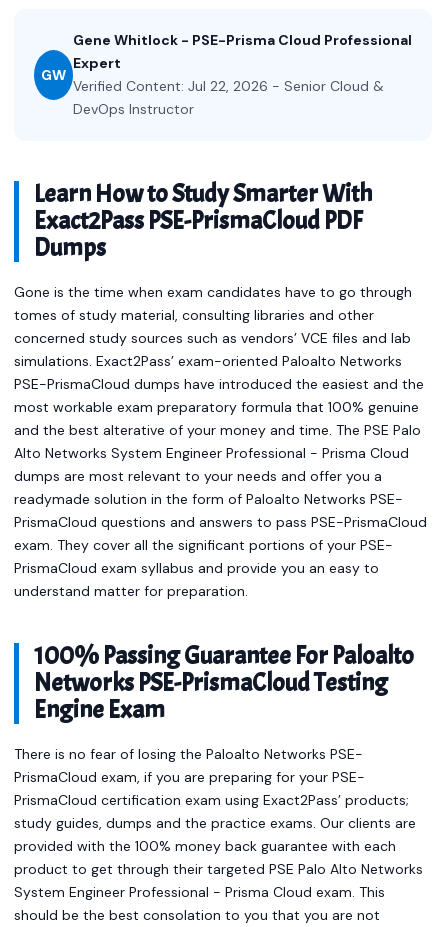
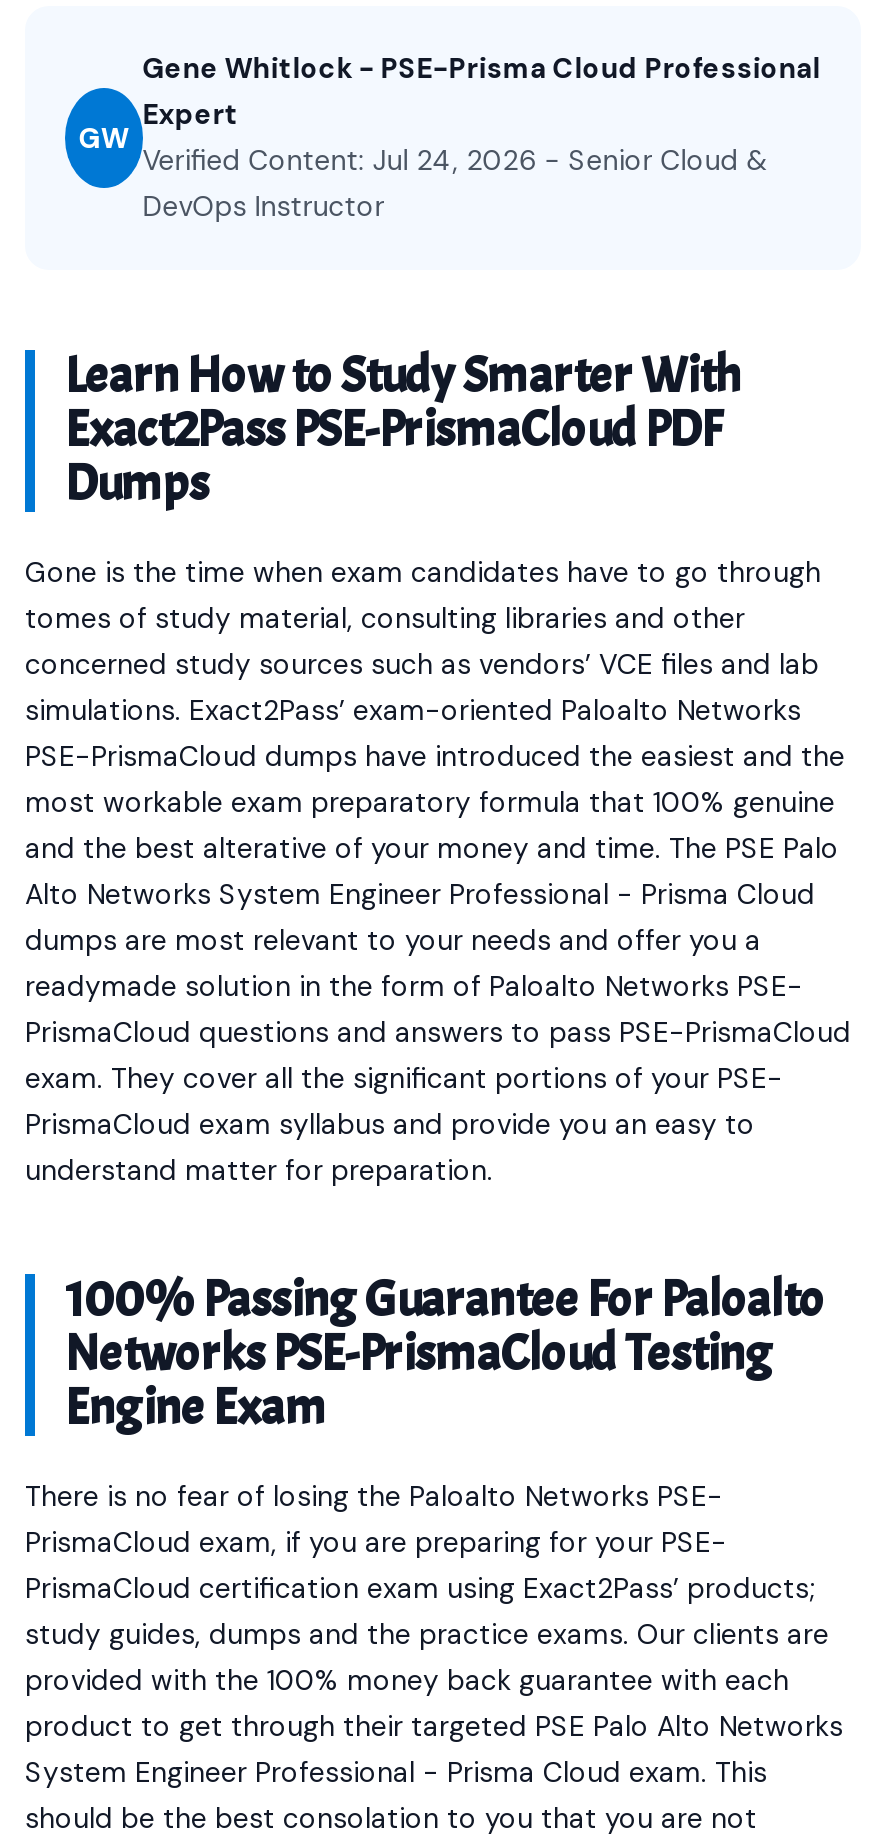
[73,77,384,95] Verified Content: Jul 22, 2026 - Senior Cloud & -> [142,142,768,178] Verified Content: Jul 24, 2026 - Senior Cloud &

